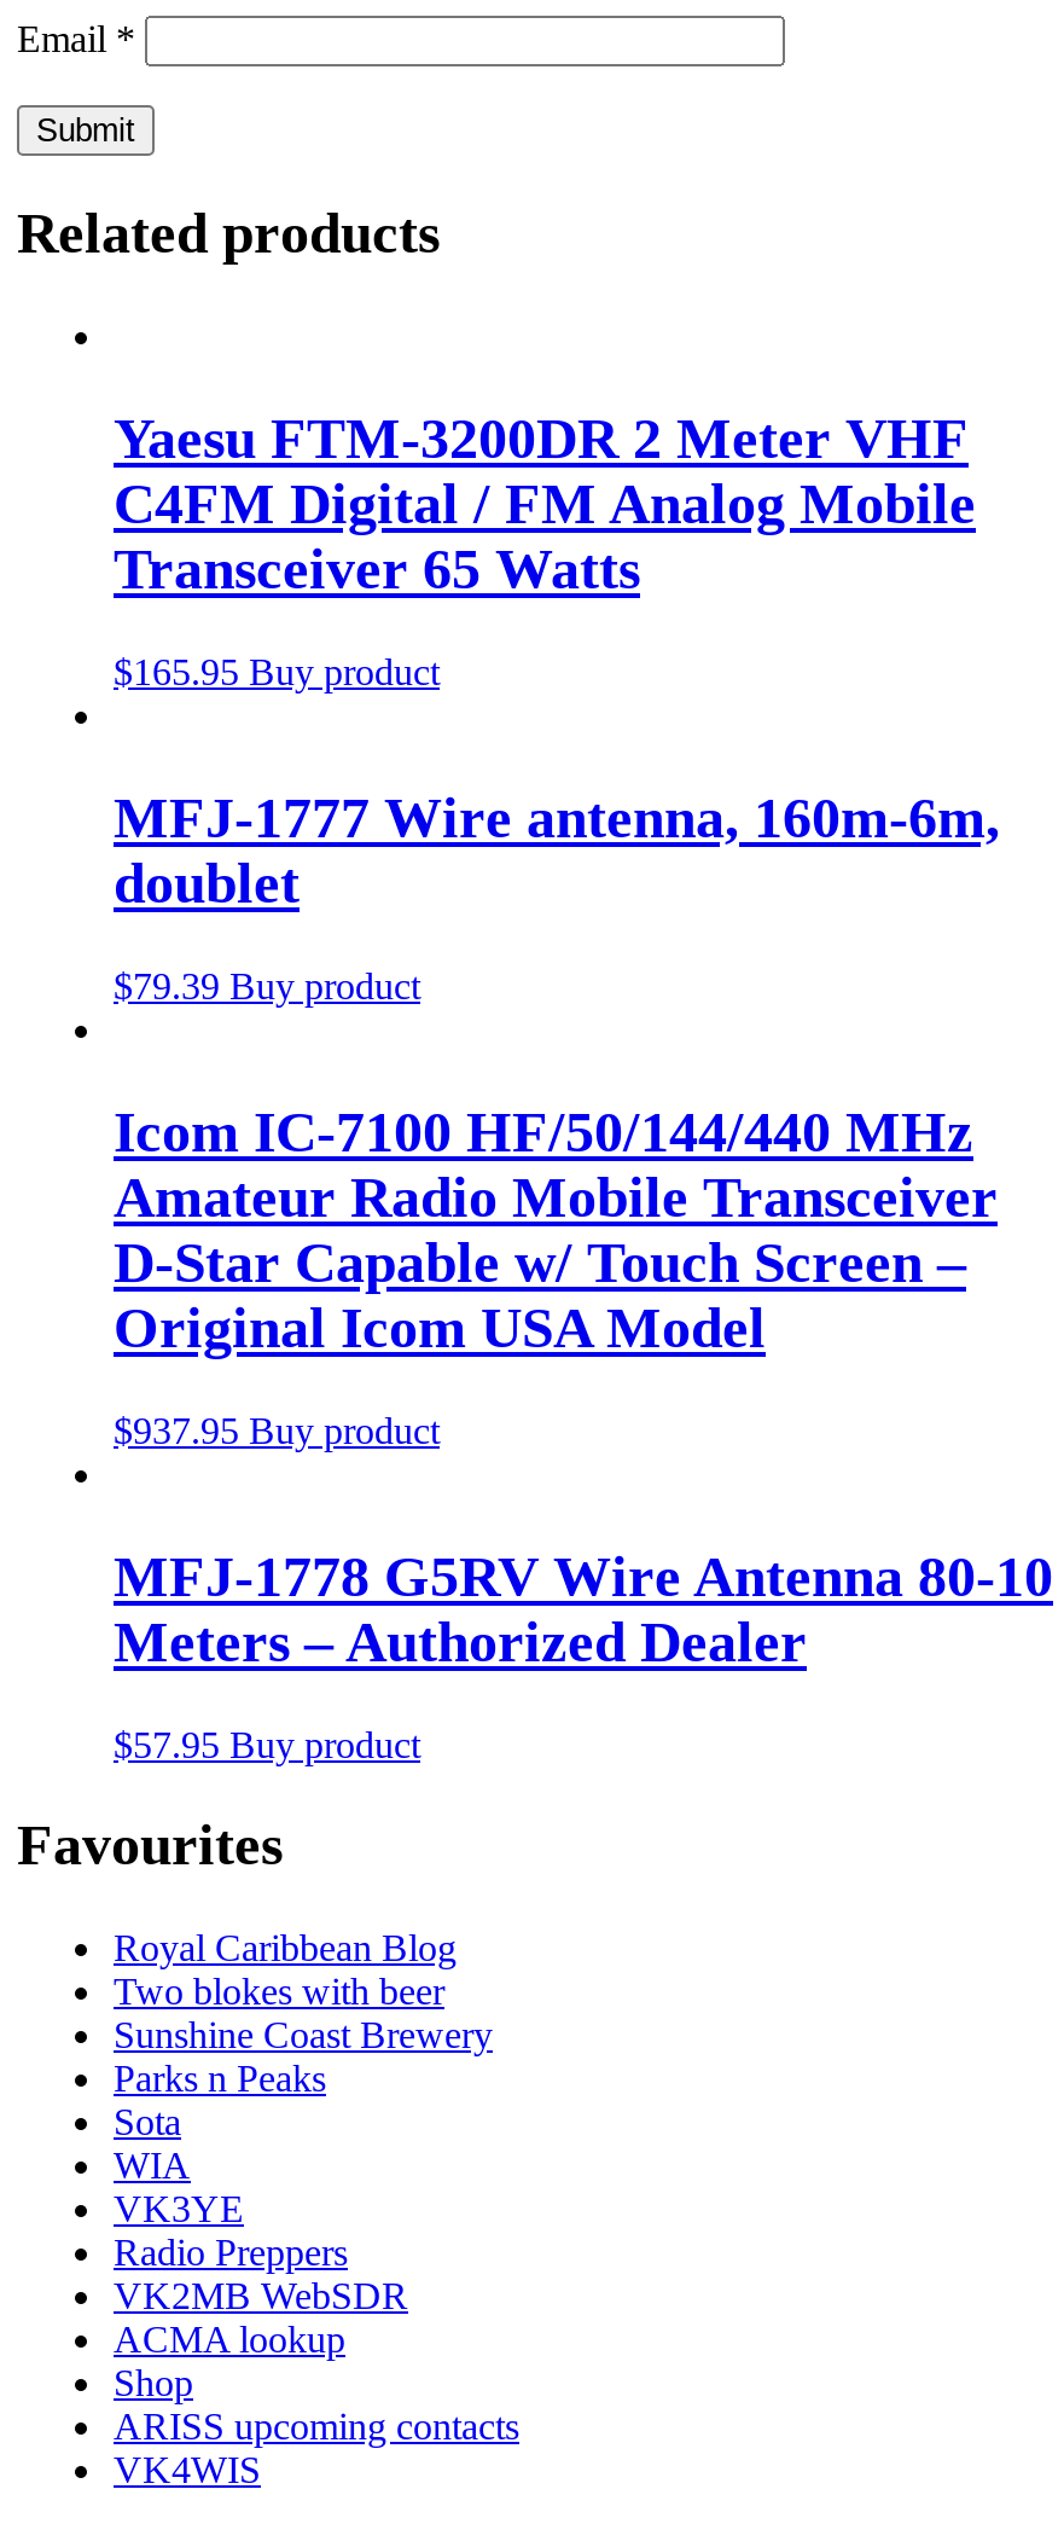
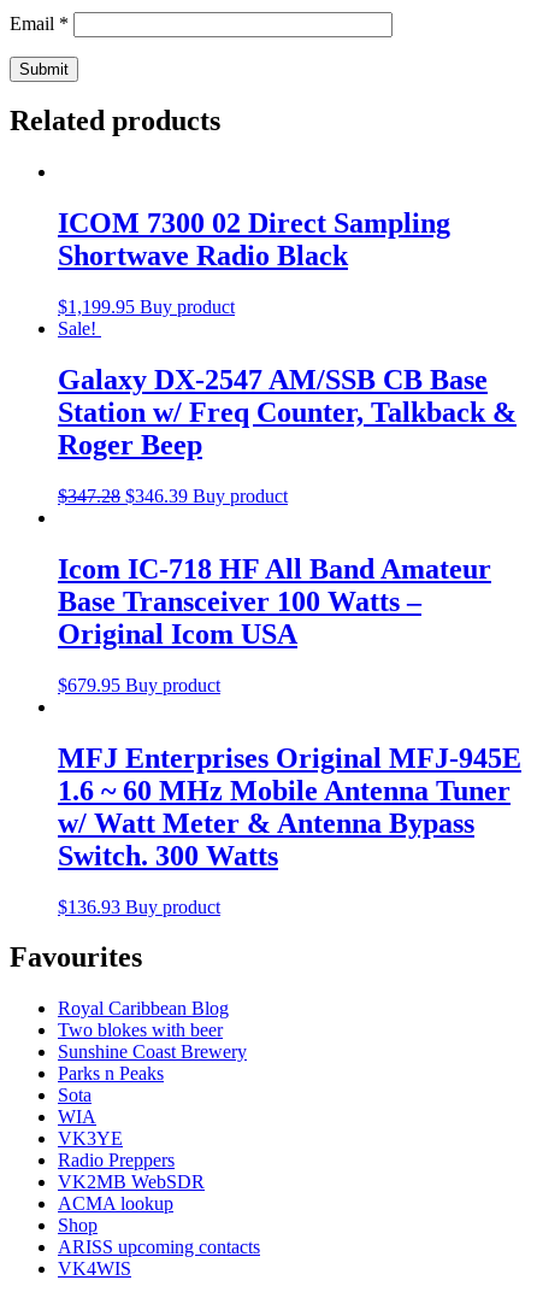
[114,408,976,601] Yaesu FTM-3200DR 2 Meter VHF | C4FM Digital / FM Analog Mobile | Transceiver 65 Watts -> [58,208,450,271] ICOM 7300 02 Direct Sampling | Shortwave Radio Black
[114,651,440,693] $165.95 Buy product -> [58,297,235,339] $1,199.95 Buy product | Sale!
[114,787,1000,915] MFJ-1777 Wire antenna, 160m-6m, | doublet -> [58,364,517,460] Galaxy DX-2547 AM/SSB CB Base | Station w/ Freq Counter, Talkback & | Roger Beep
[114,965,420,1006] $79.39 Buy product -> [58,486,288,506] $347.28 $346.39 Buy product
[114,1100,998,1359] Icom IC-7100 HF/50/144/440 MHz | Amateur Radio Mobile Transceiver | D-Star Capable w/ Touch Screen – | Original Icom USA Model -> [58,553,491,649] Icom IC-718 HF All Band Amateur | Base Transceiver 100 Watts – | Original Icom USA
[114,1410,440,1451] $937.95 Buy product -> [58,675,220,695] $679.95 Buy product
[114,1545,1053,1673] MFJ-1778 G5RV Wire Antenna 80-10 | Meters – Authorized Dealer -> [58,742,521,871] MFJ Enterprises Original MFJ-945E | 1.6 ~ 60 MHz Mobile Antenna Tuner | w/ Watt Meter & Antenna Bypass | Switch. 300 Watts
[114,1723,420,1764] $57.95 Buy product -> [58,896,220,917] $136.93 Buy product

